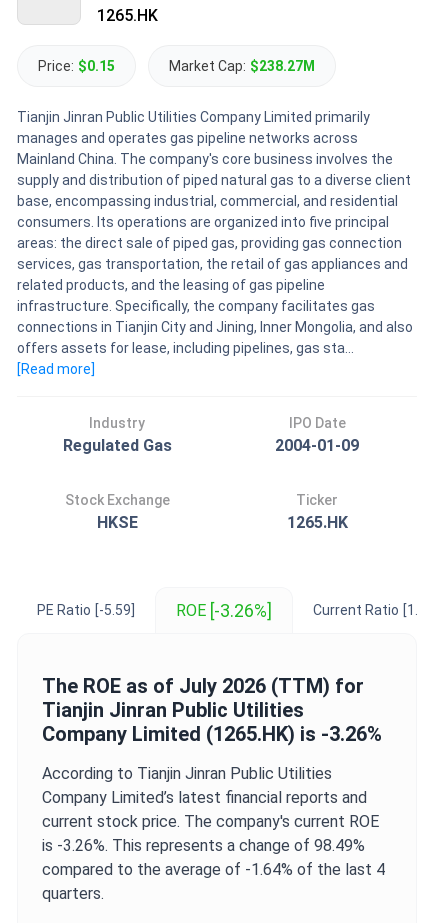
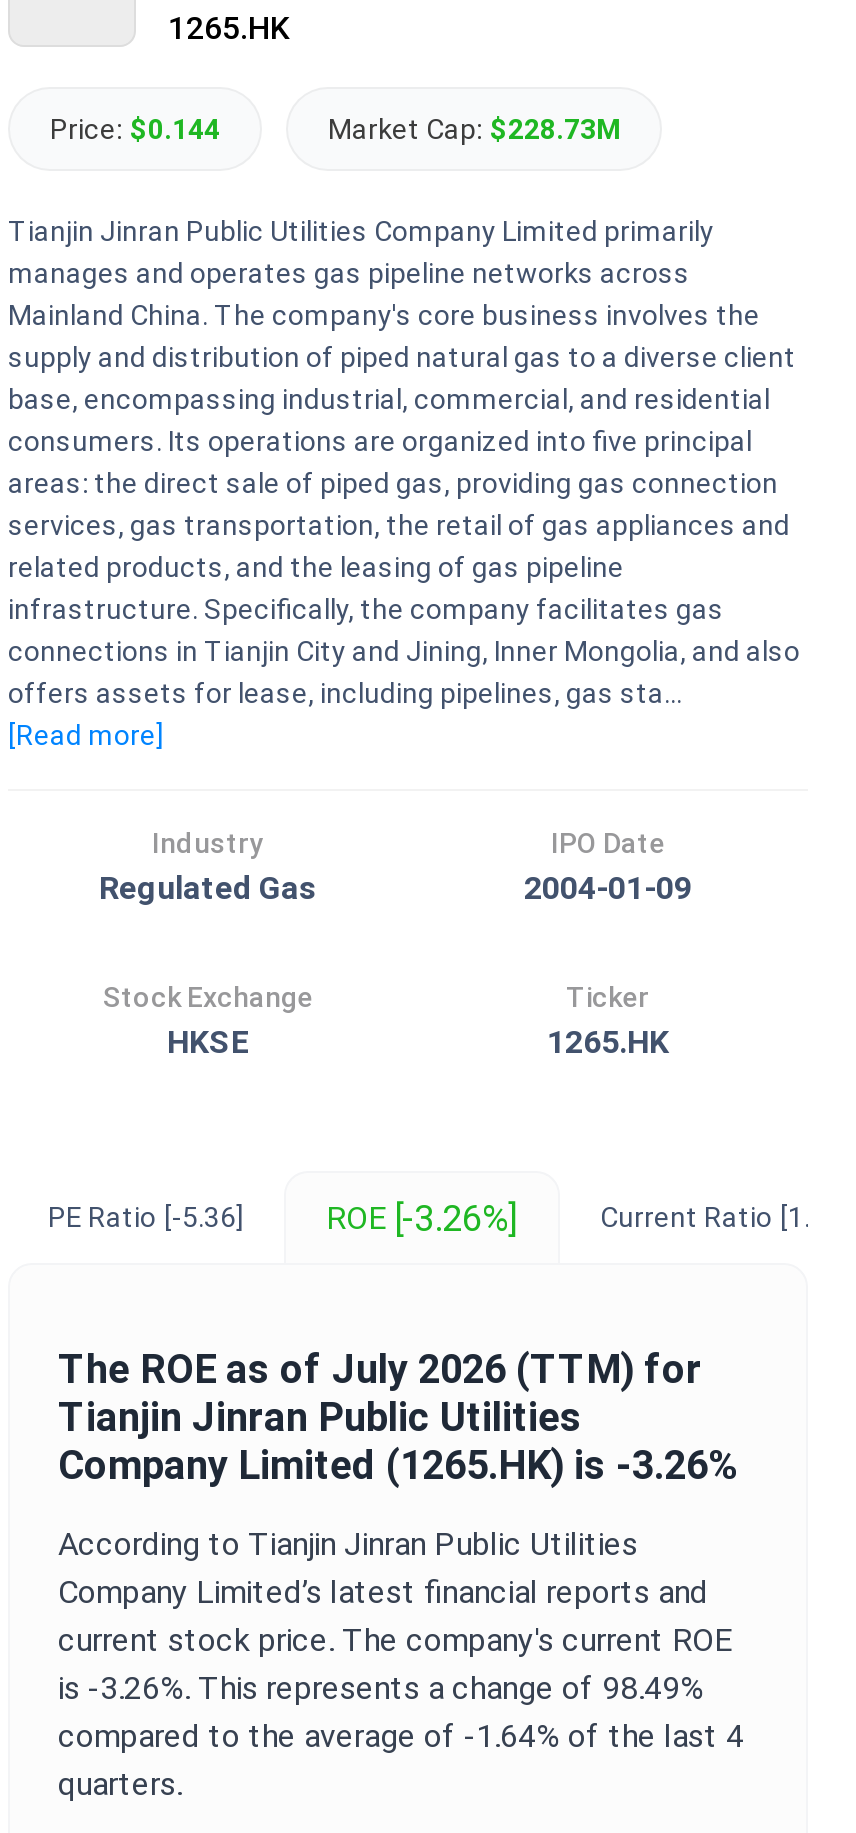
[38,58,115,74] Price: $0.15 -> [50,113,220,145] Price: $0.144
[169,58,315,74] Market Cap: $238.27M -> [328,113,620,145] Market Cap: $228.73M
[37,602,135,618] PE Ratio [-5.59] -> [48,1201,244,1233] PE Ratio [-5.36]

